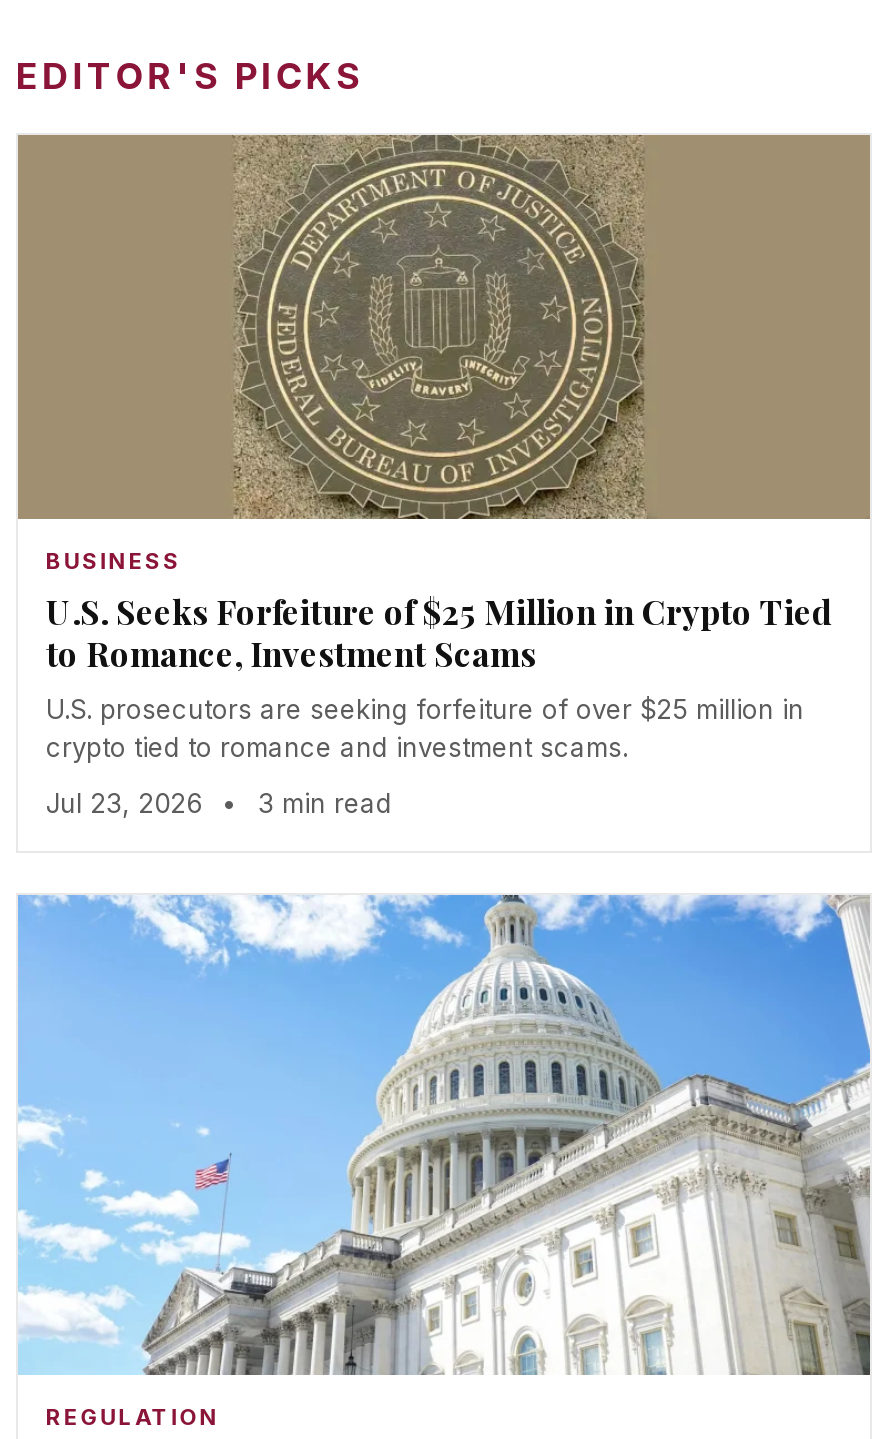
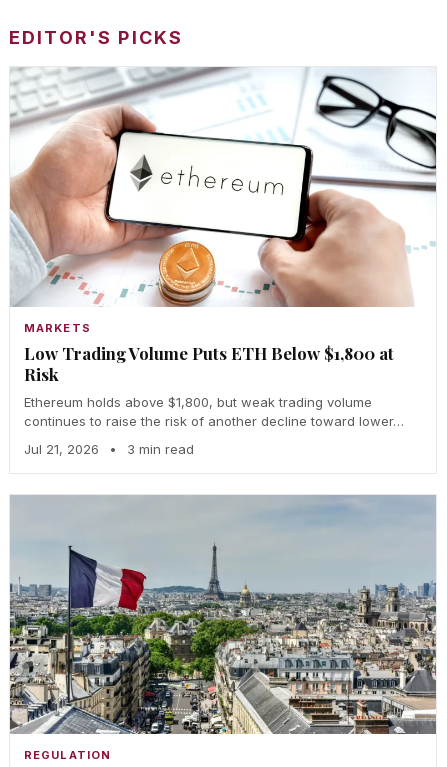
[16,133,872,763] [image] | BUSINESS | U.S. Seeks Forfeiture of $25 Million in Crypto Tied | to Romance, Investment Scams | U.S. prosecutors are seeking forfeiture of over $25 million in | crypto tied to romance and investment scams. -> [10,67,437,429] [image] | MARKETS | Low Trading Volume Puts ETH Below $1,800 at | Risk | Ethereum holds above $1,800, but weak trading volume | continues to raise the risk of another decline toward lower…
[46,787,392,819] Jul 23, 2026 • 3 min read -> [24,441,194,457] Jul 21, 2026 • 3 min read
[16,893,872,1375] [image] -> [9,495,436,735] [image]

